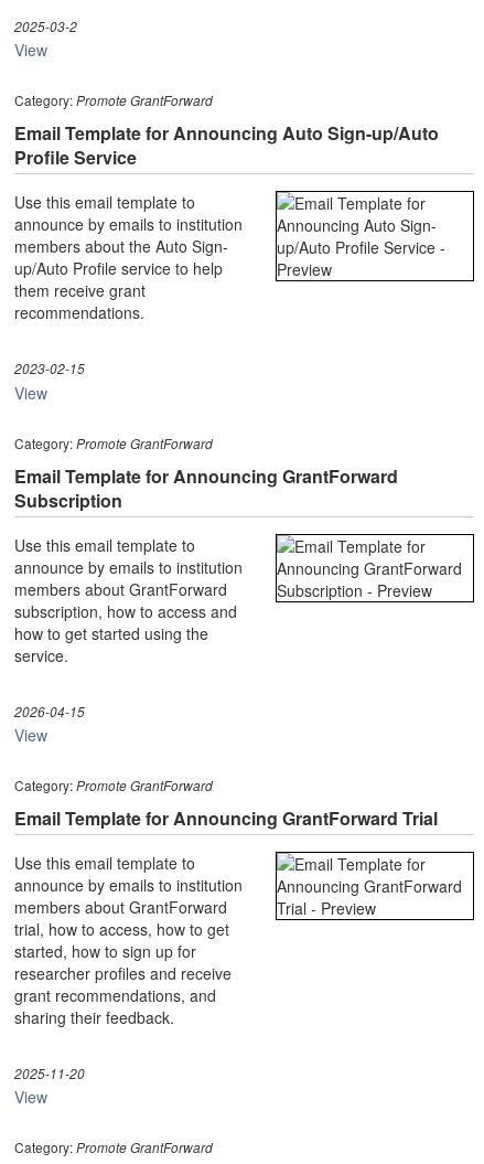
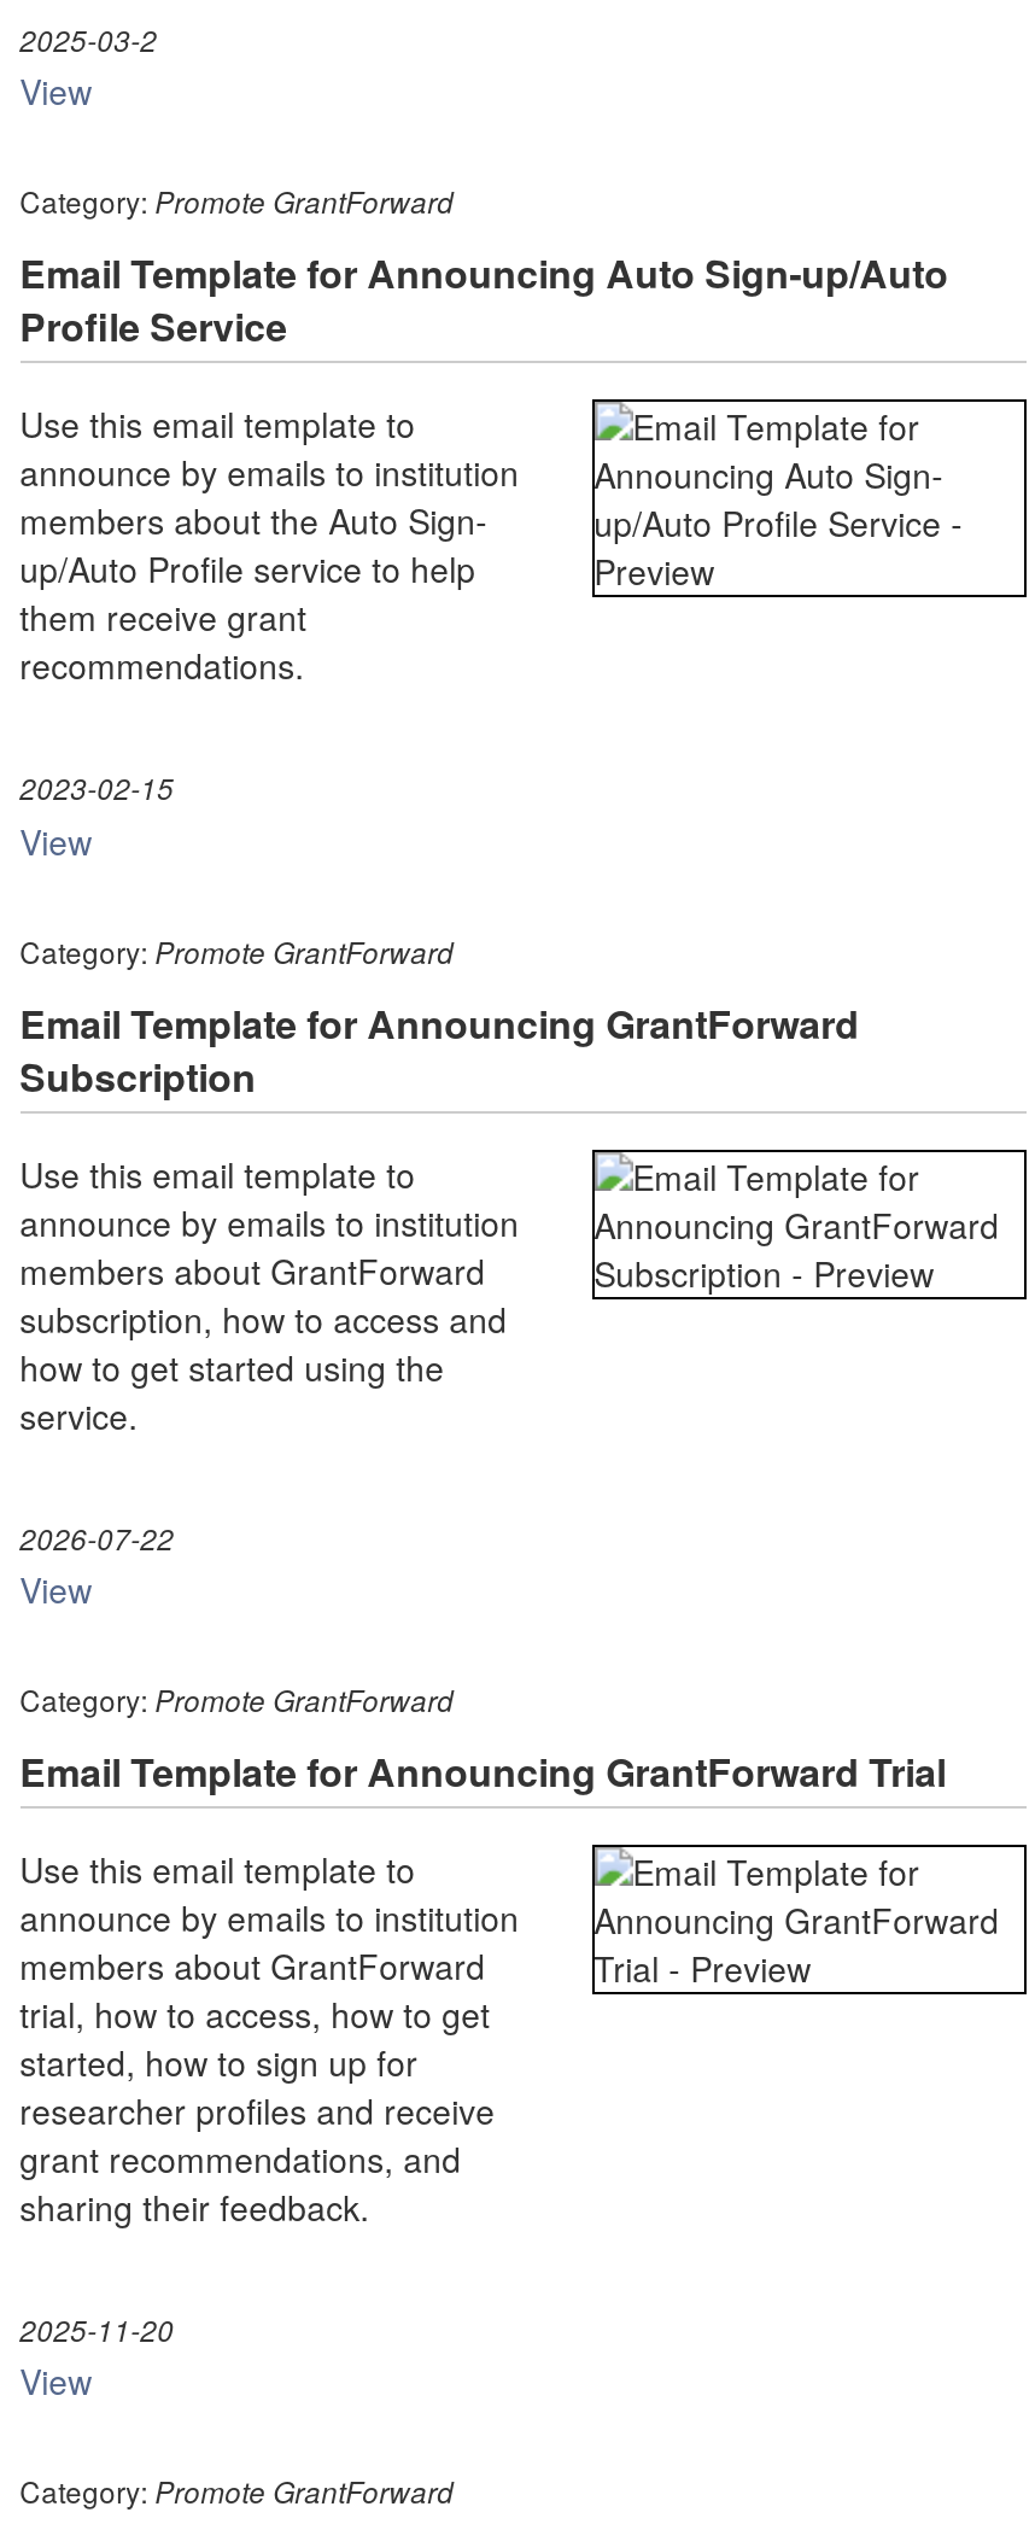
[14,702,84,720] 2026-04-15 -> [20,1518,174,1557] 2026-07-22

